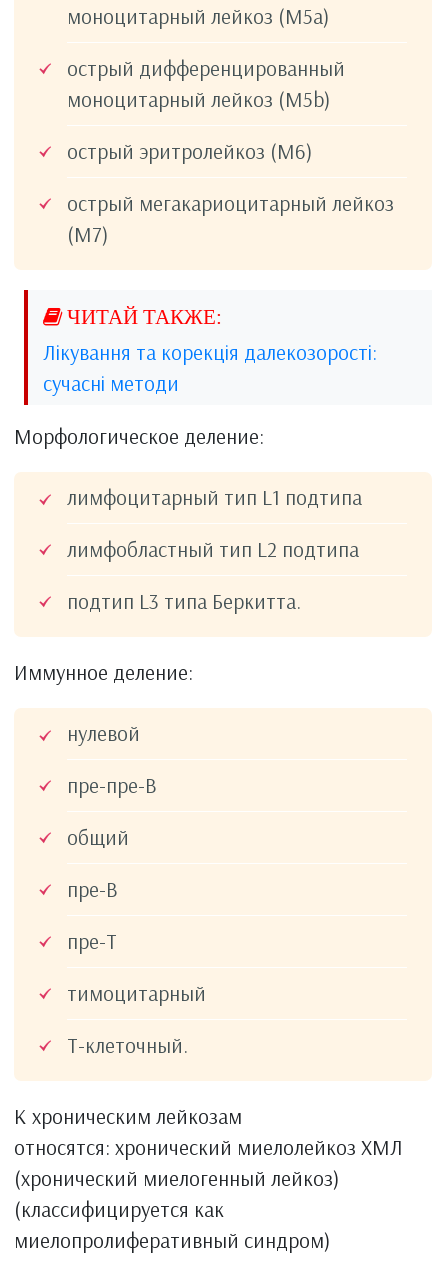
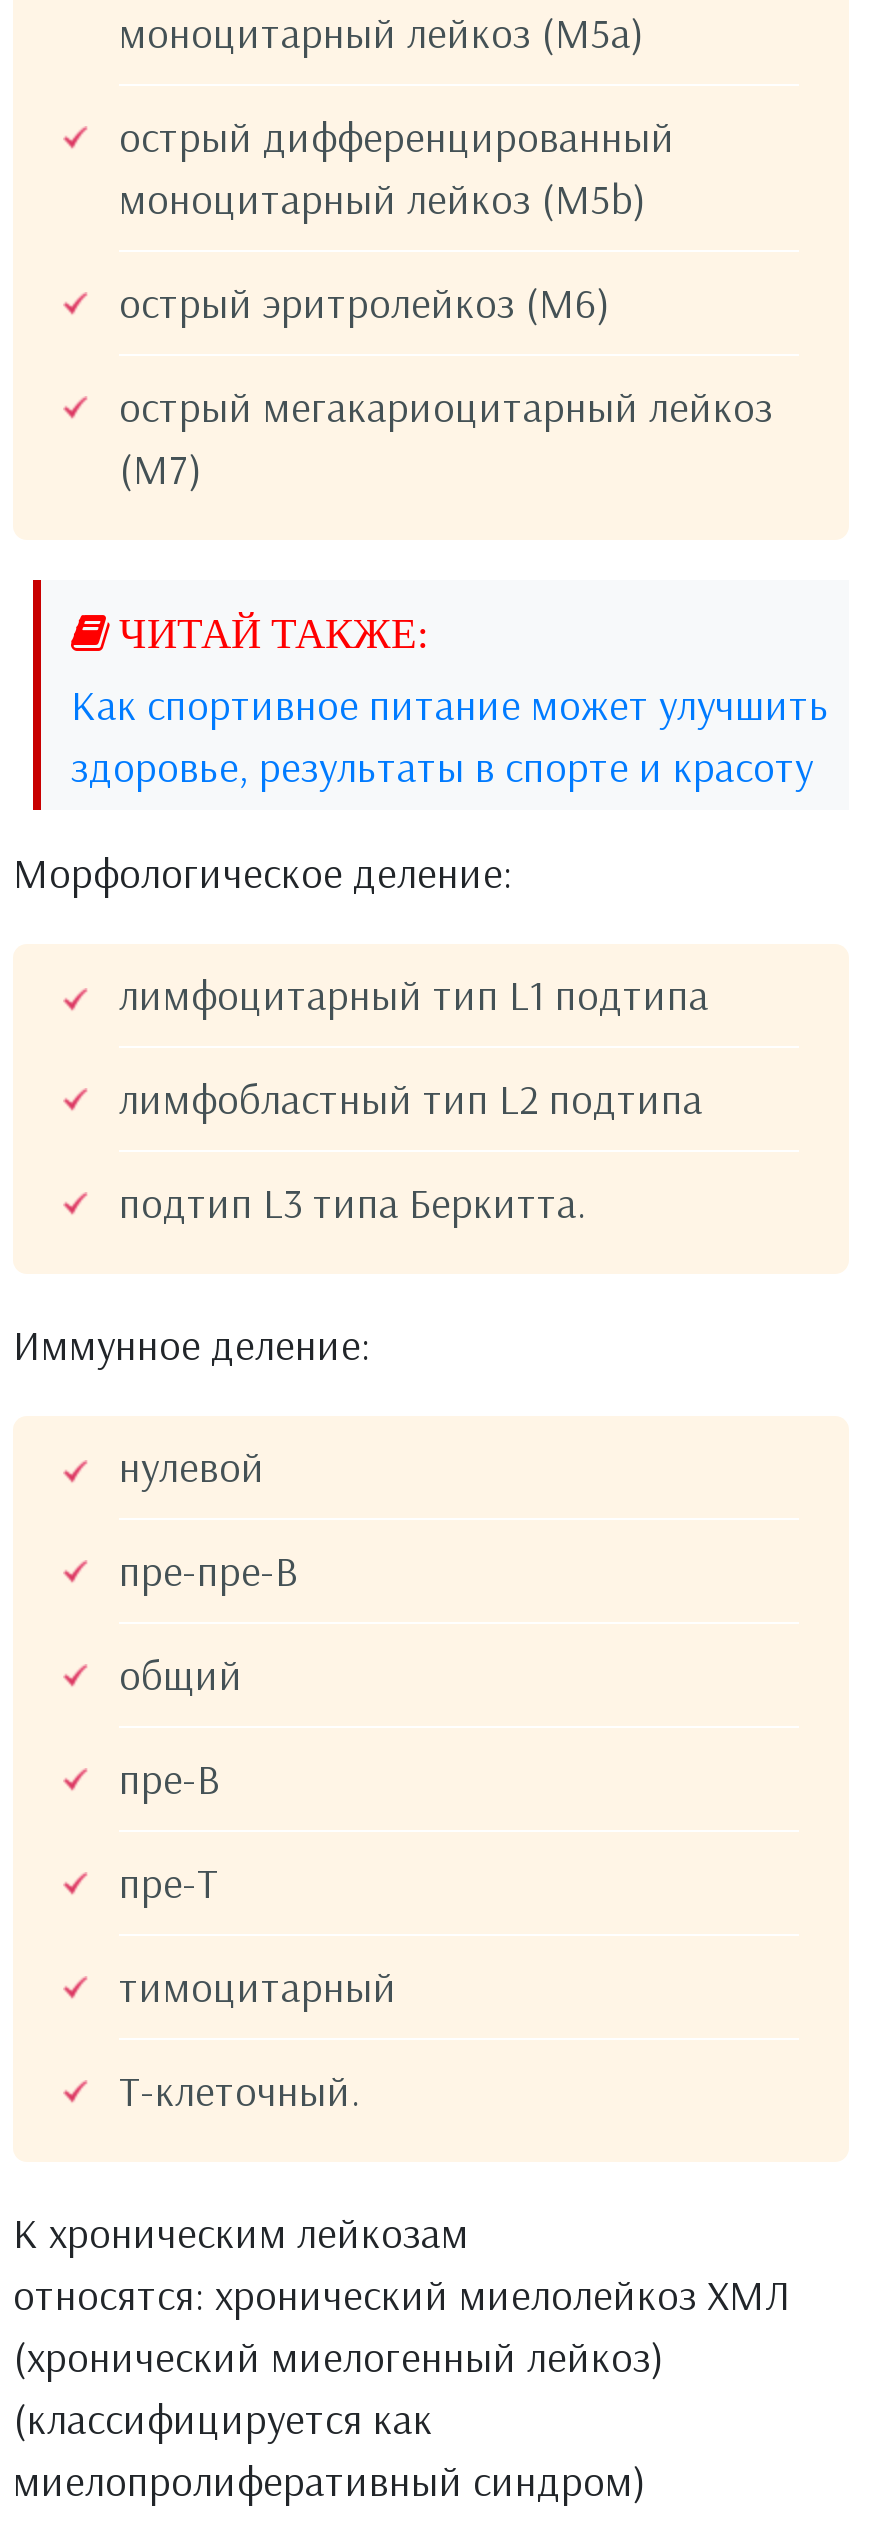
[43,339,377,396] Лікування та корекція далекозорості: | сучасні методи -> [71,678,829,792] Как спортивное питание может улучшить | здоровье, результаты в спорте и красоту

